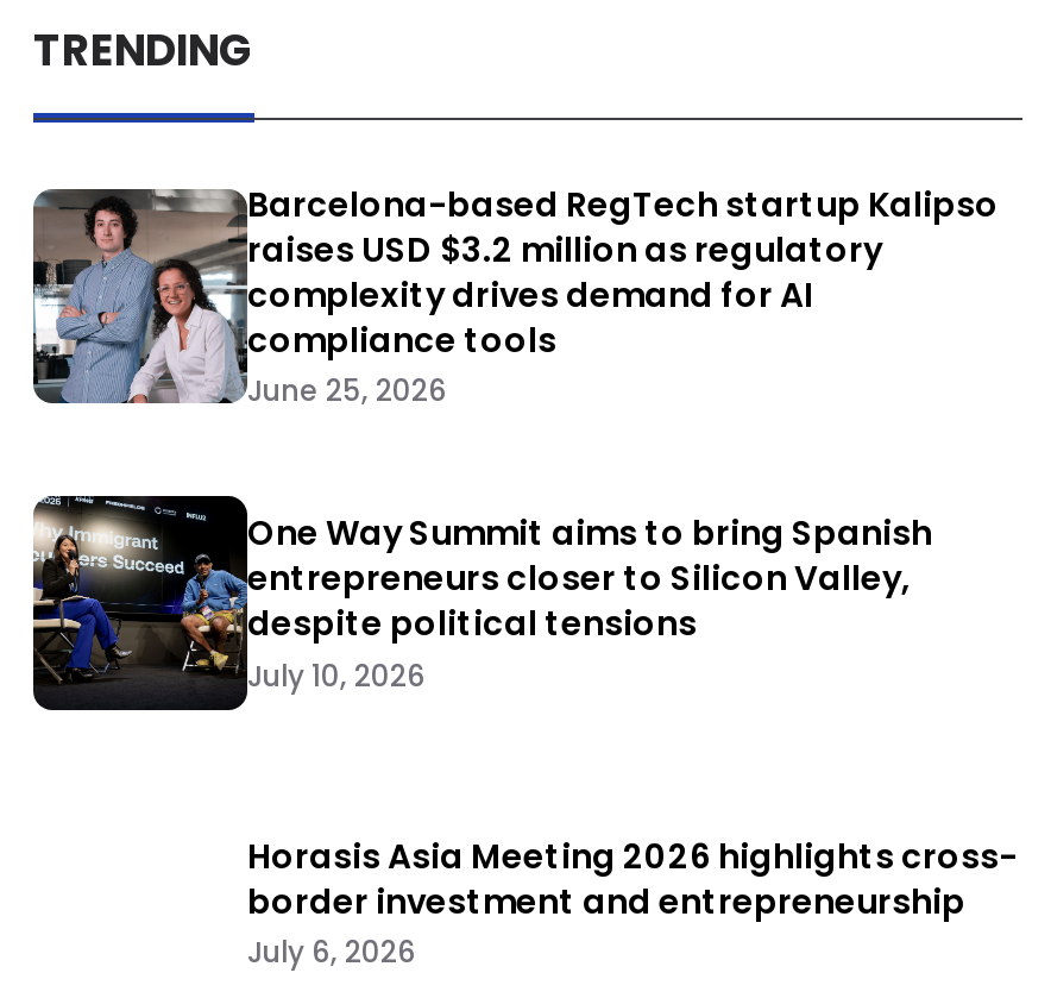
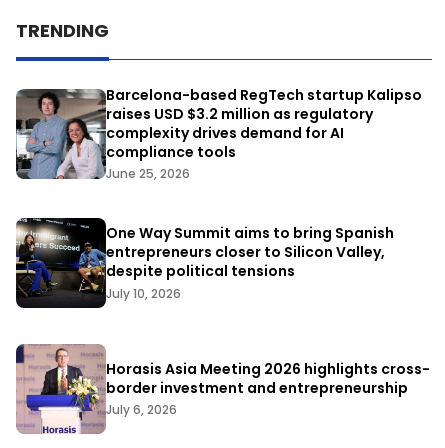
none -> [15,343,107,435] [image]

